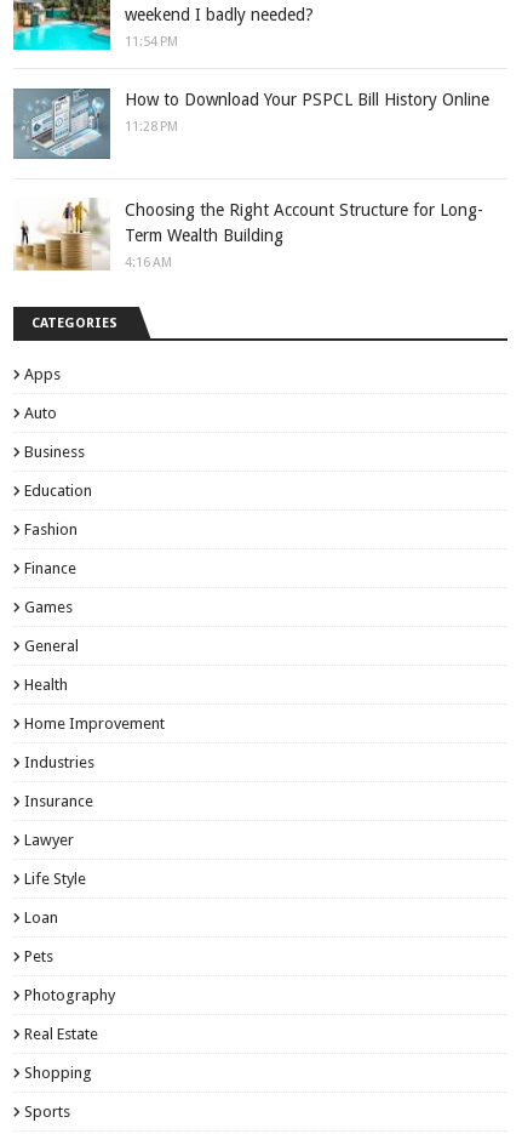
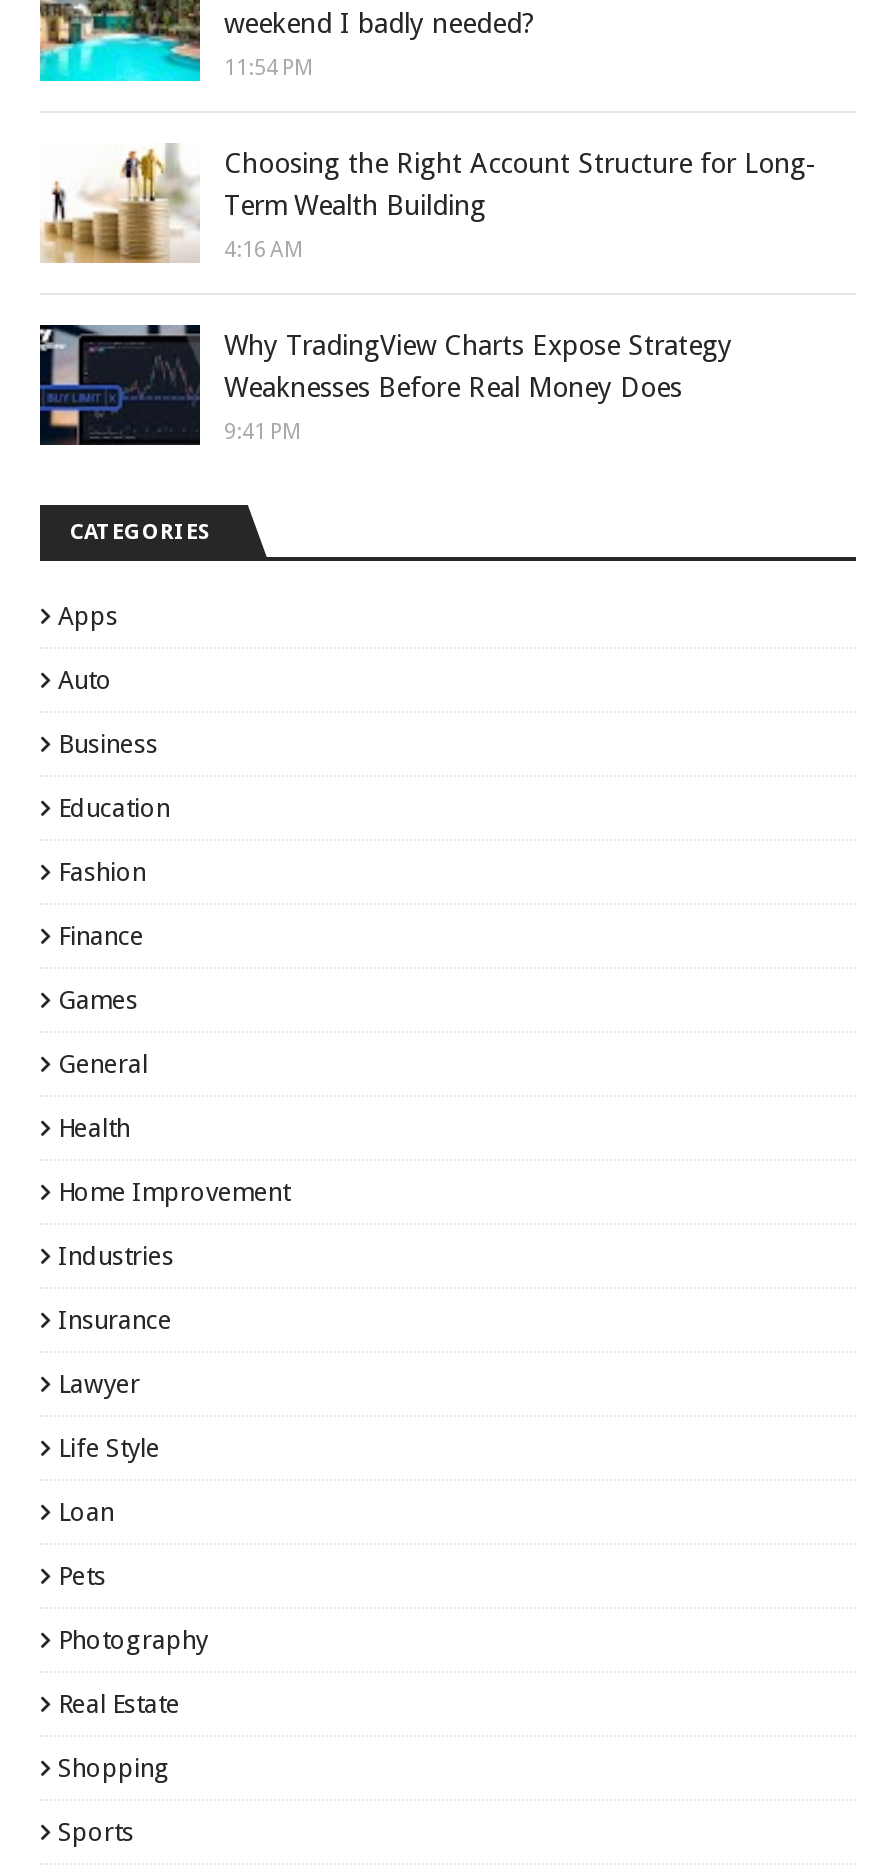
[12,87,489,160] [image] | How to Download Your PSPCL Bill History Online | 11:28 PM -> none
moved [12,196,483,272] -> [38,142,816,266]: [image] | Choosing the Right Account Structure for Long- | Term Wealth Building | 4:16 AM
none -> [38,322,732,448] [image] | Why TradingView Charts Expose Strategy | Weaknesses Before Real Money Does | 9:41 PM

